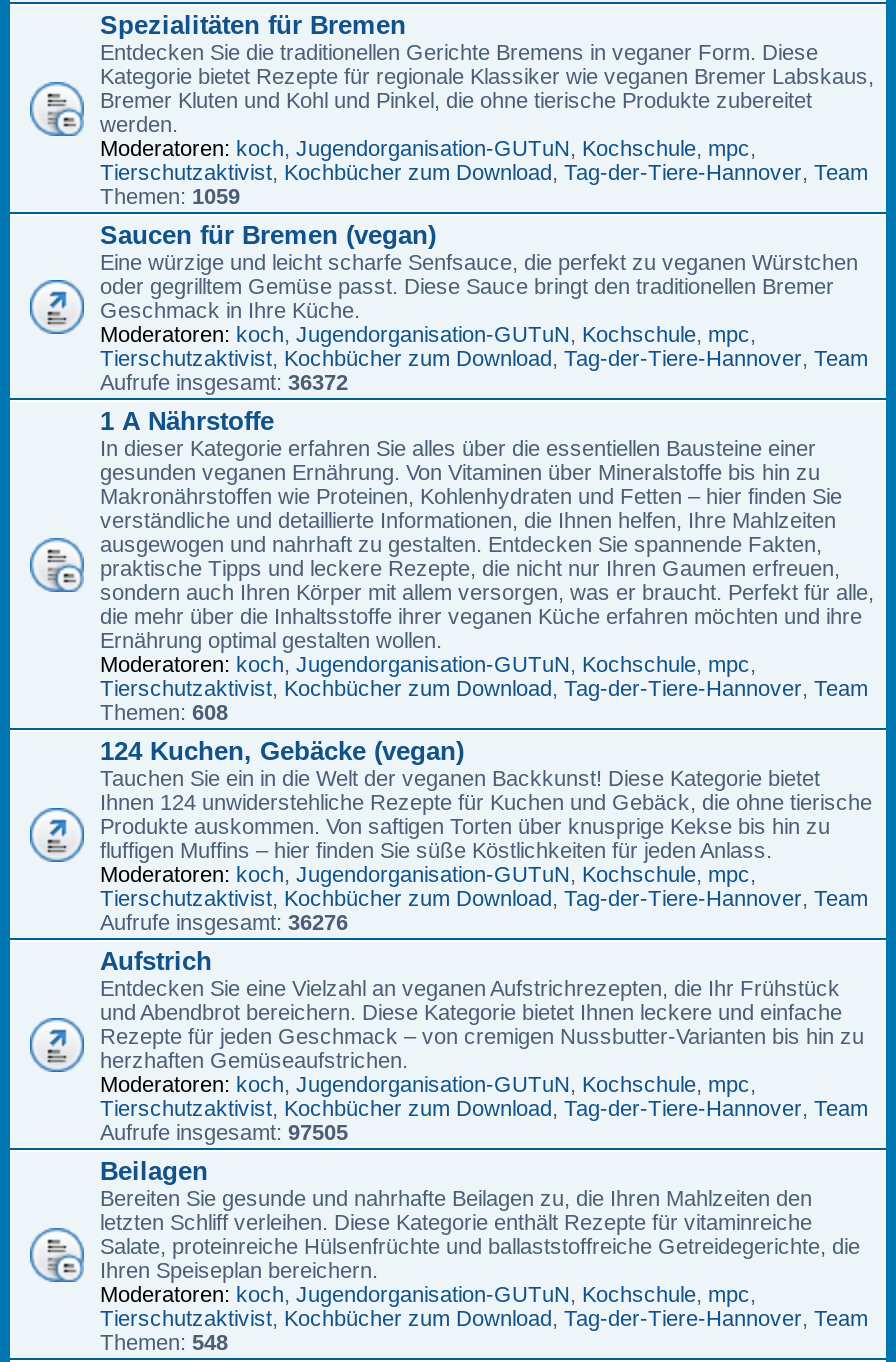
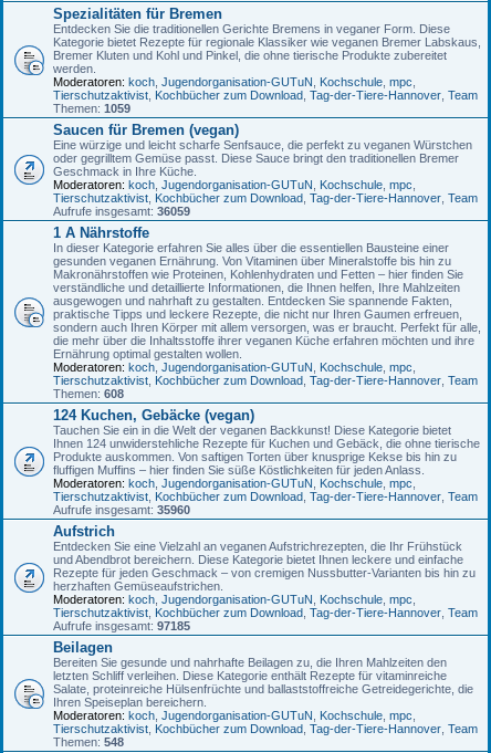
[100,370,348,394] Aufrufe insgesamt: 36372 -> [53,205,190,218] Aufrufe insgesamt: 36059
[100,910,348,934] Aufrufe insgesamt: 36276 -> [53,503,190,516] Aufrufe insgesamt: 35960
[100,1120,348,1144] Aufrufe insgesamt: 97505 -> [53,619,190,632] Aufrufe insgesamt: 97185

